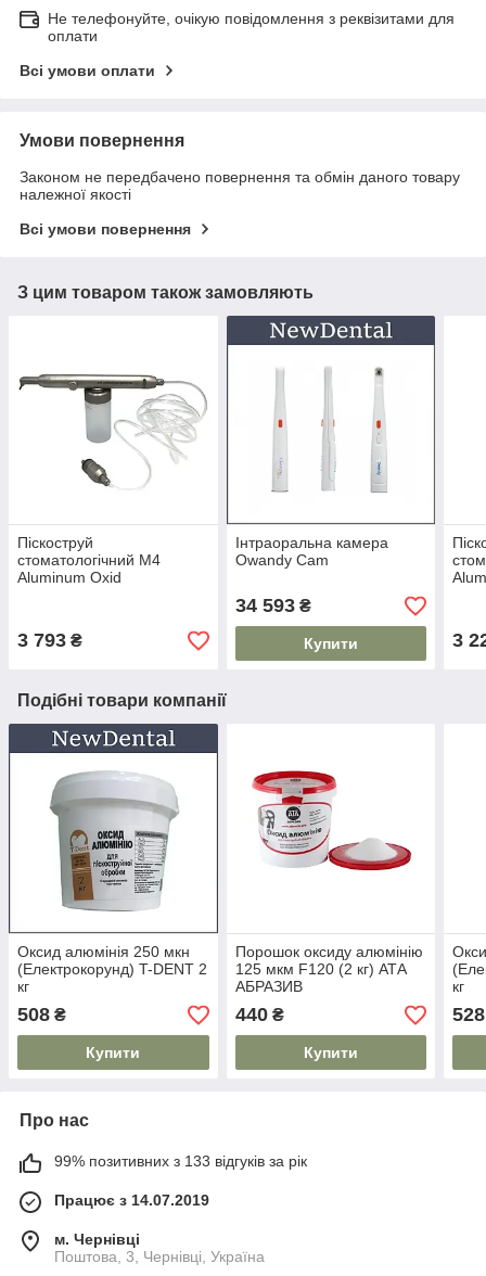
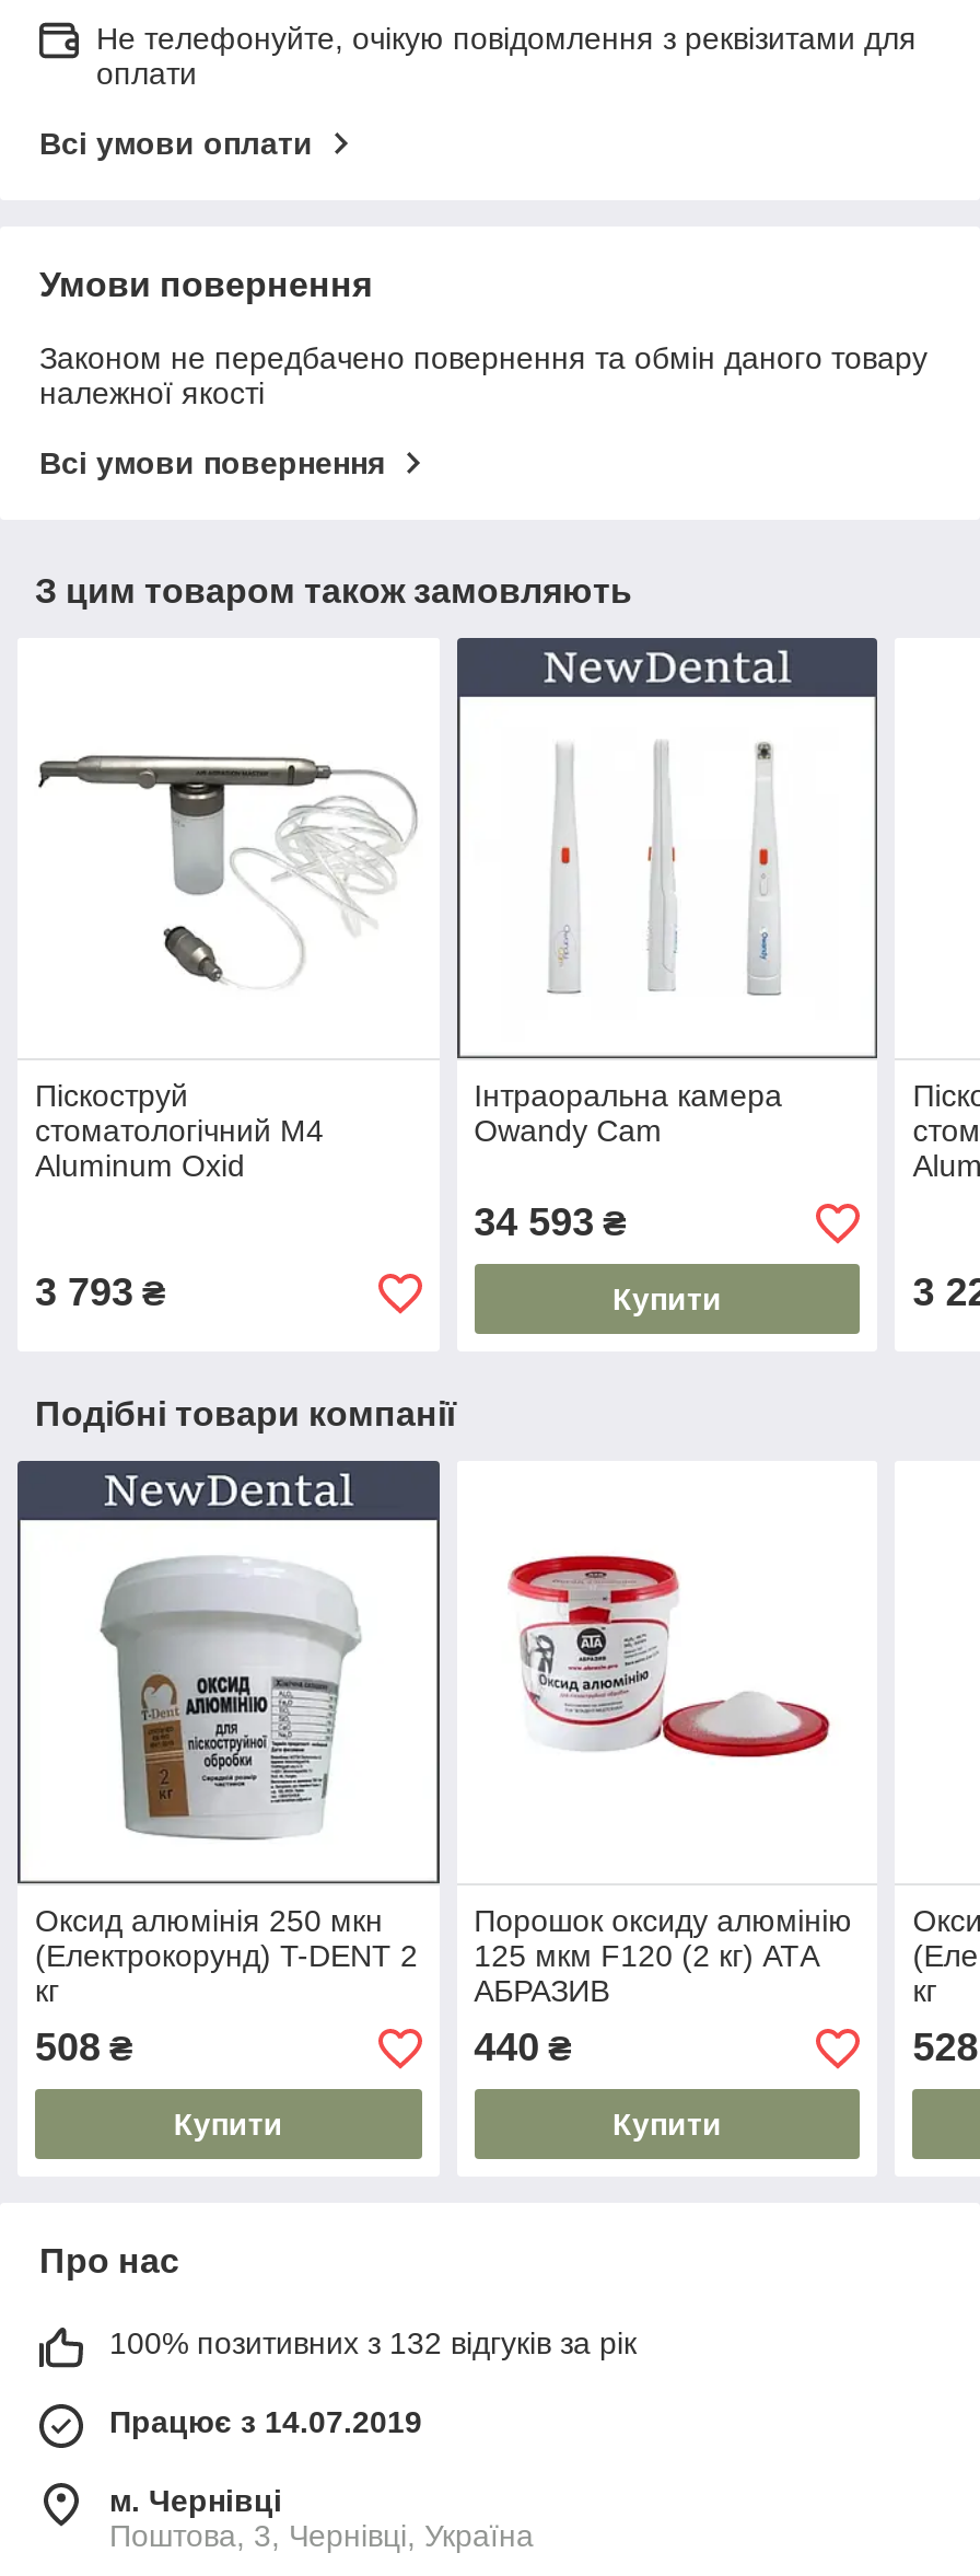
[54,1152,307,1170] 99% позитивних з 133 відгуків за рік -> [109,2325,637,2360] 100% позитивних з 132 відгуків за рік

